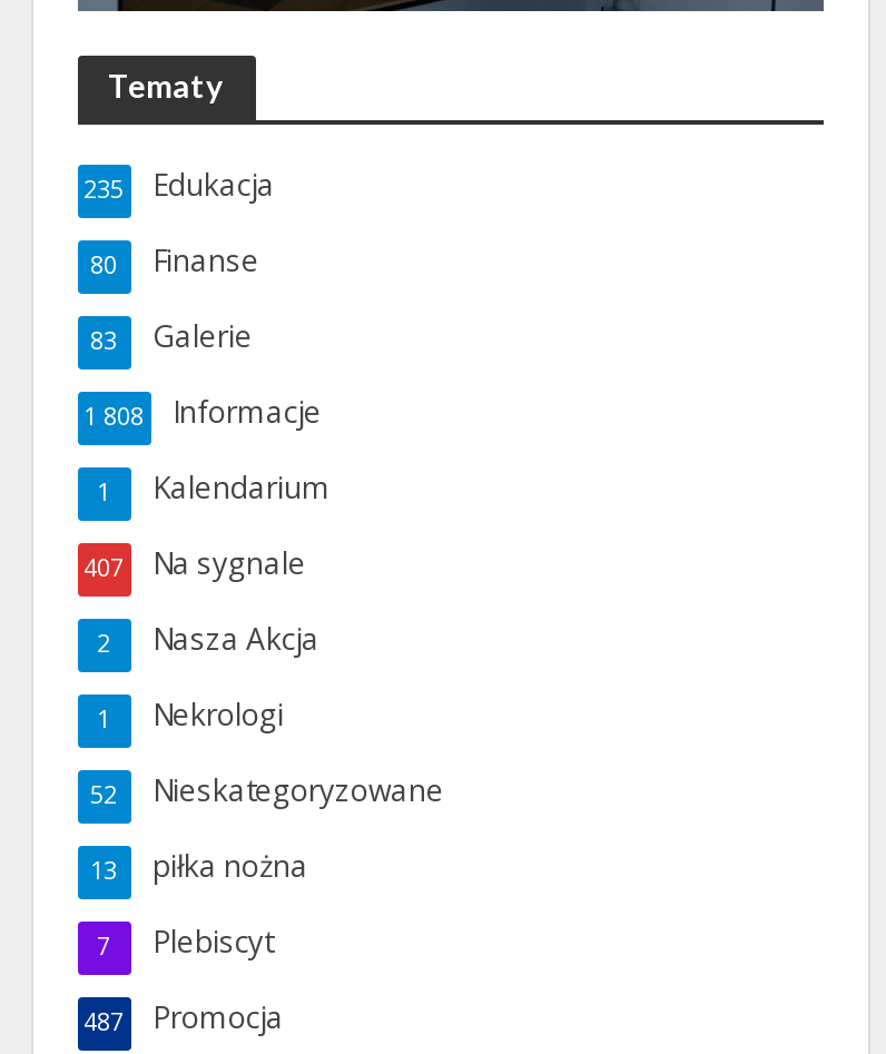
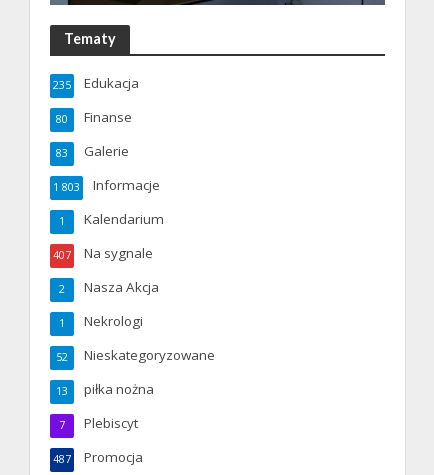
[83,392,322,432] 1 808 Informacje -> [52,176,159,194] 1 803 Informacje

